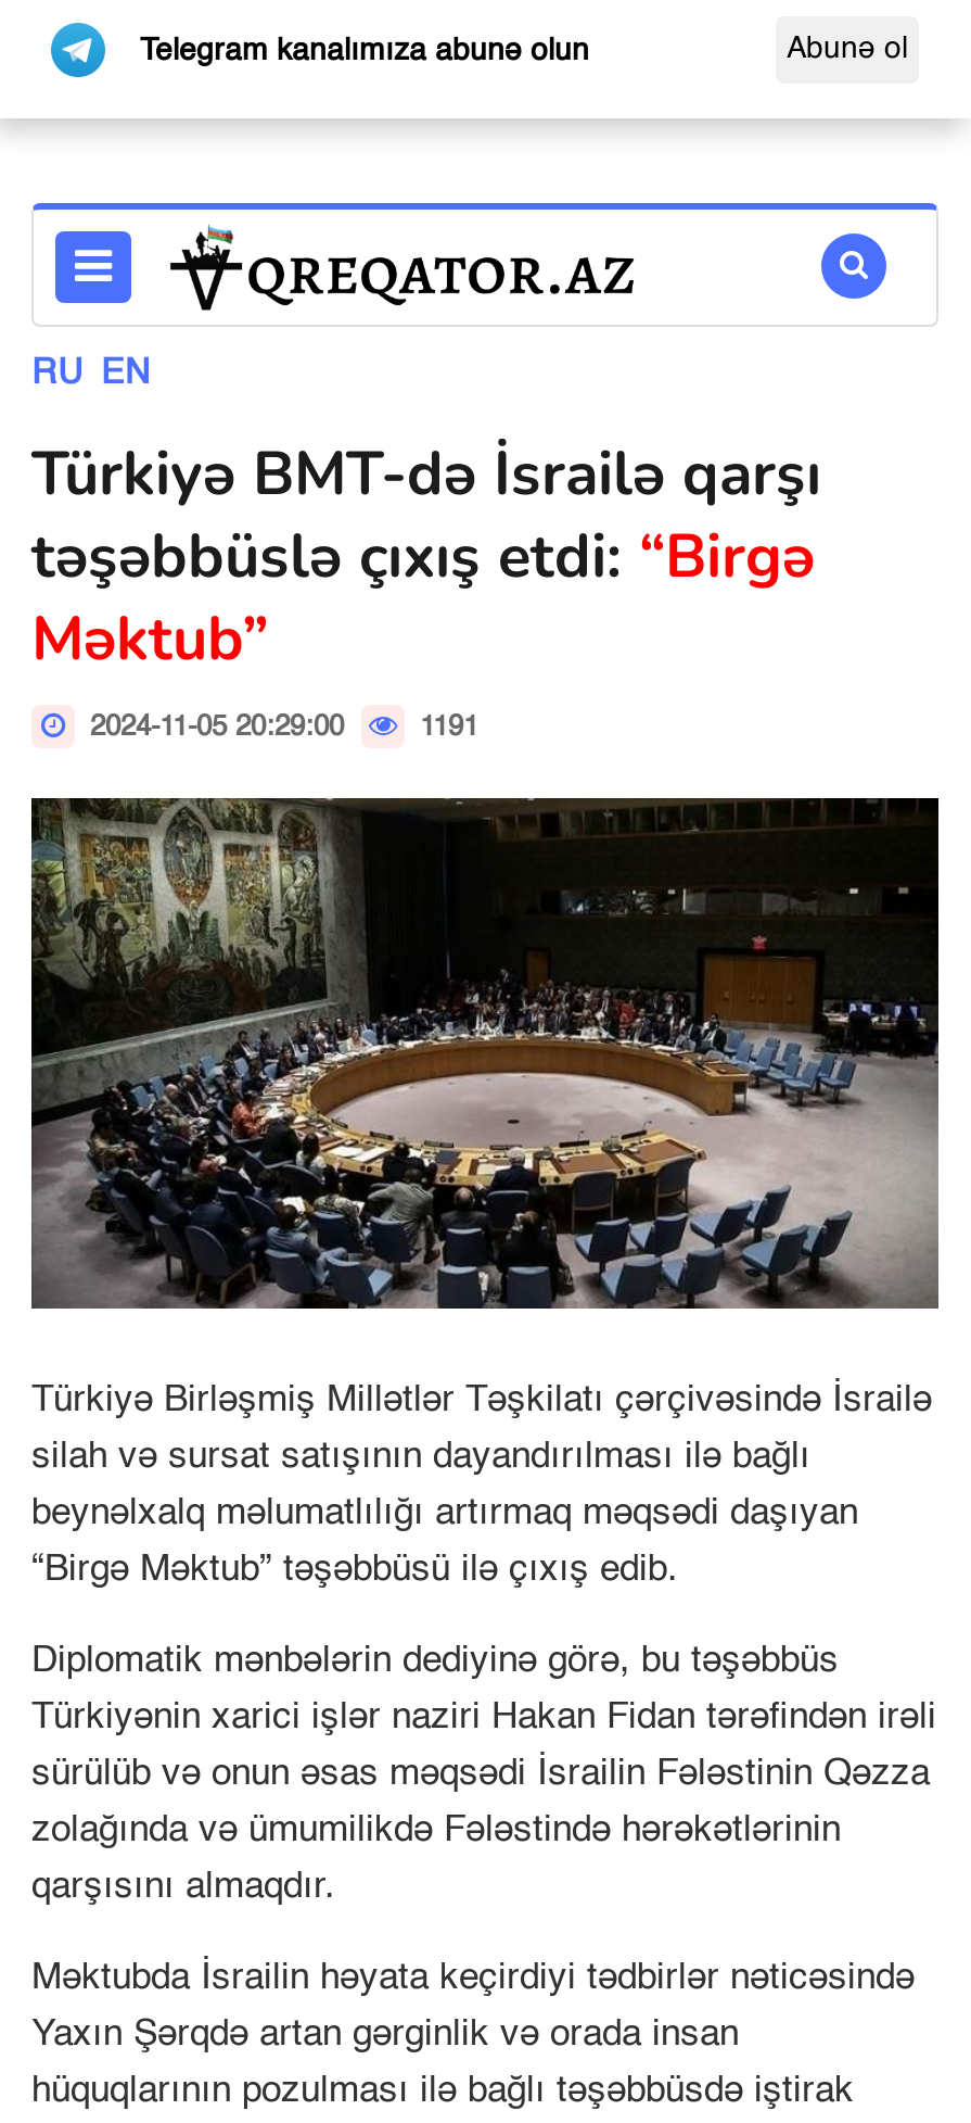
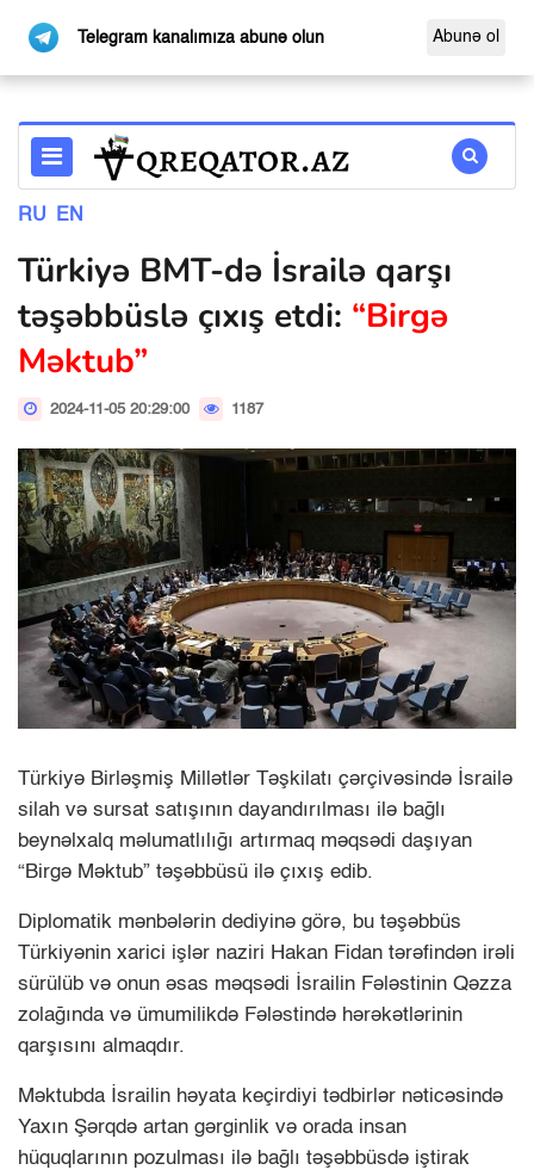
[411,713,478,742] 1191 -> [226,402,263,417] 1187

